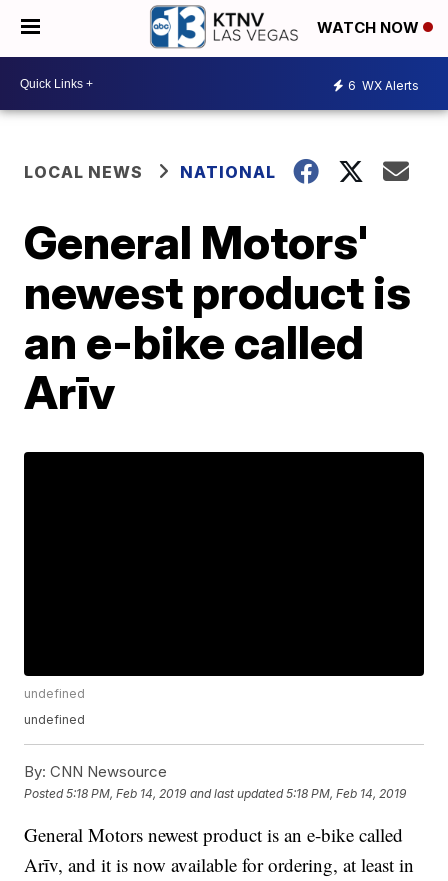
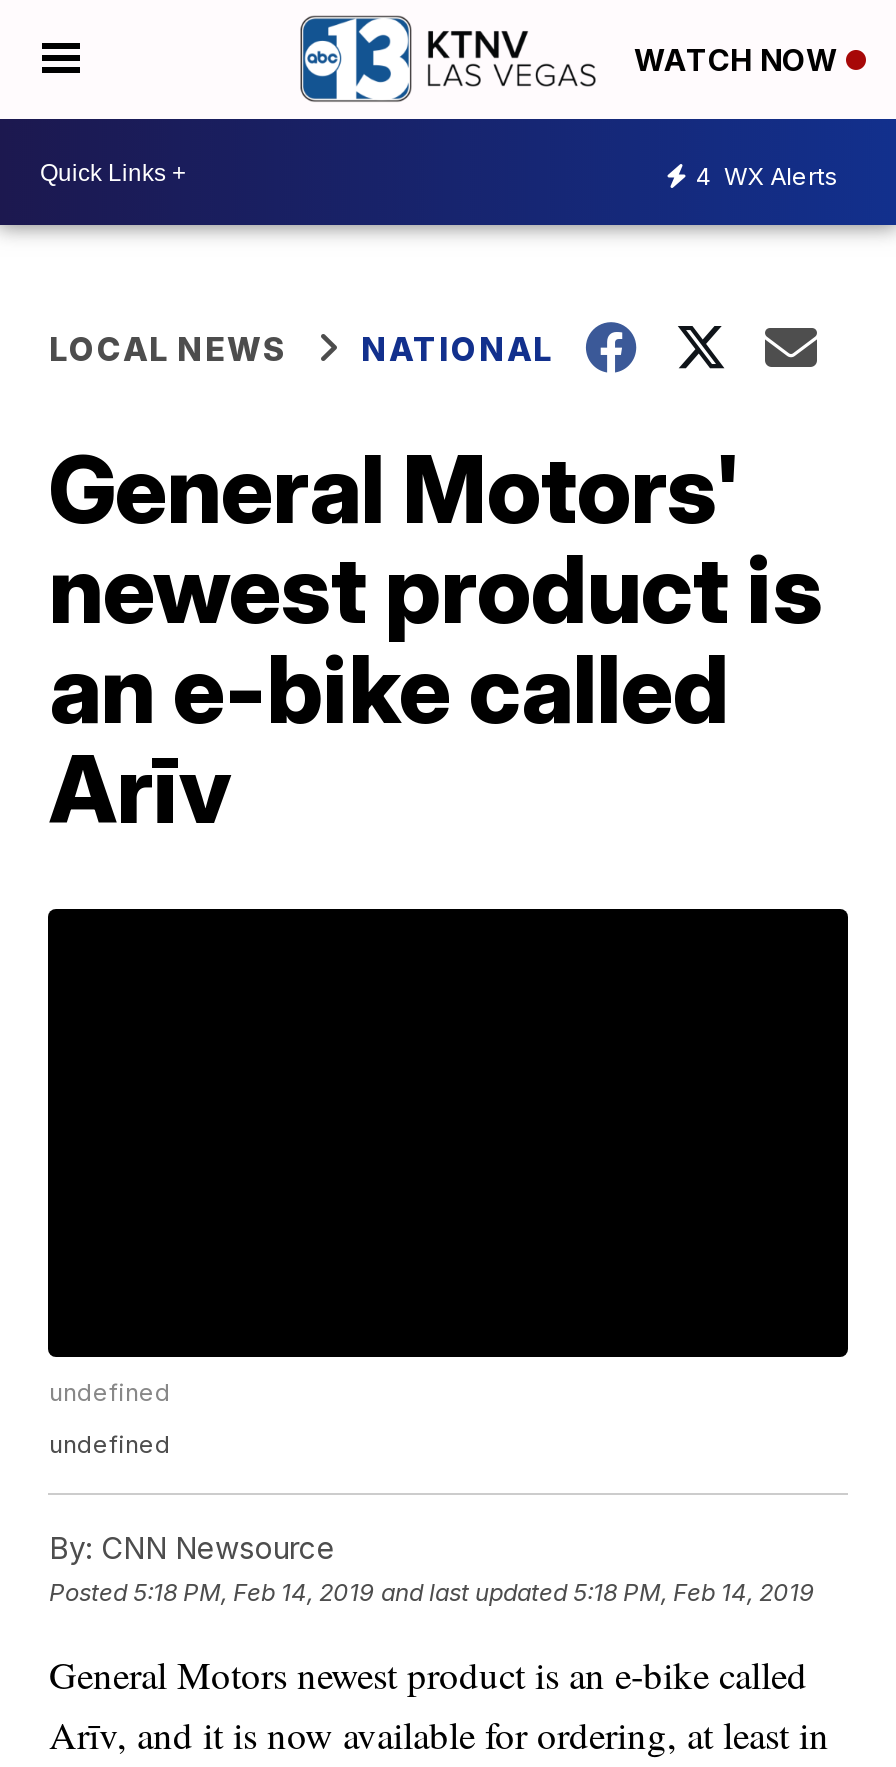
[348,77,419,92] 6 WX Alerts -> [696,160,838,190] 4 WX Alerts

